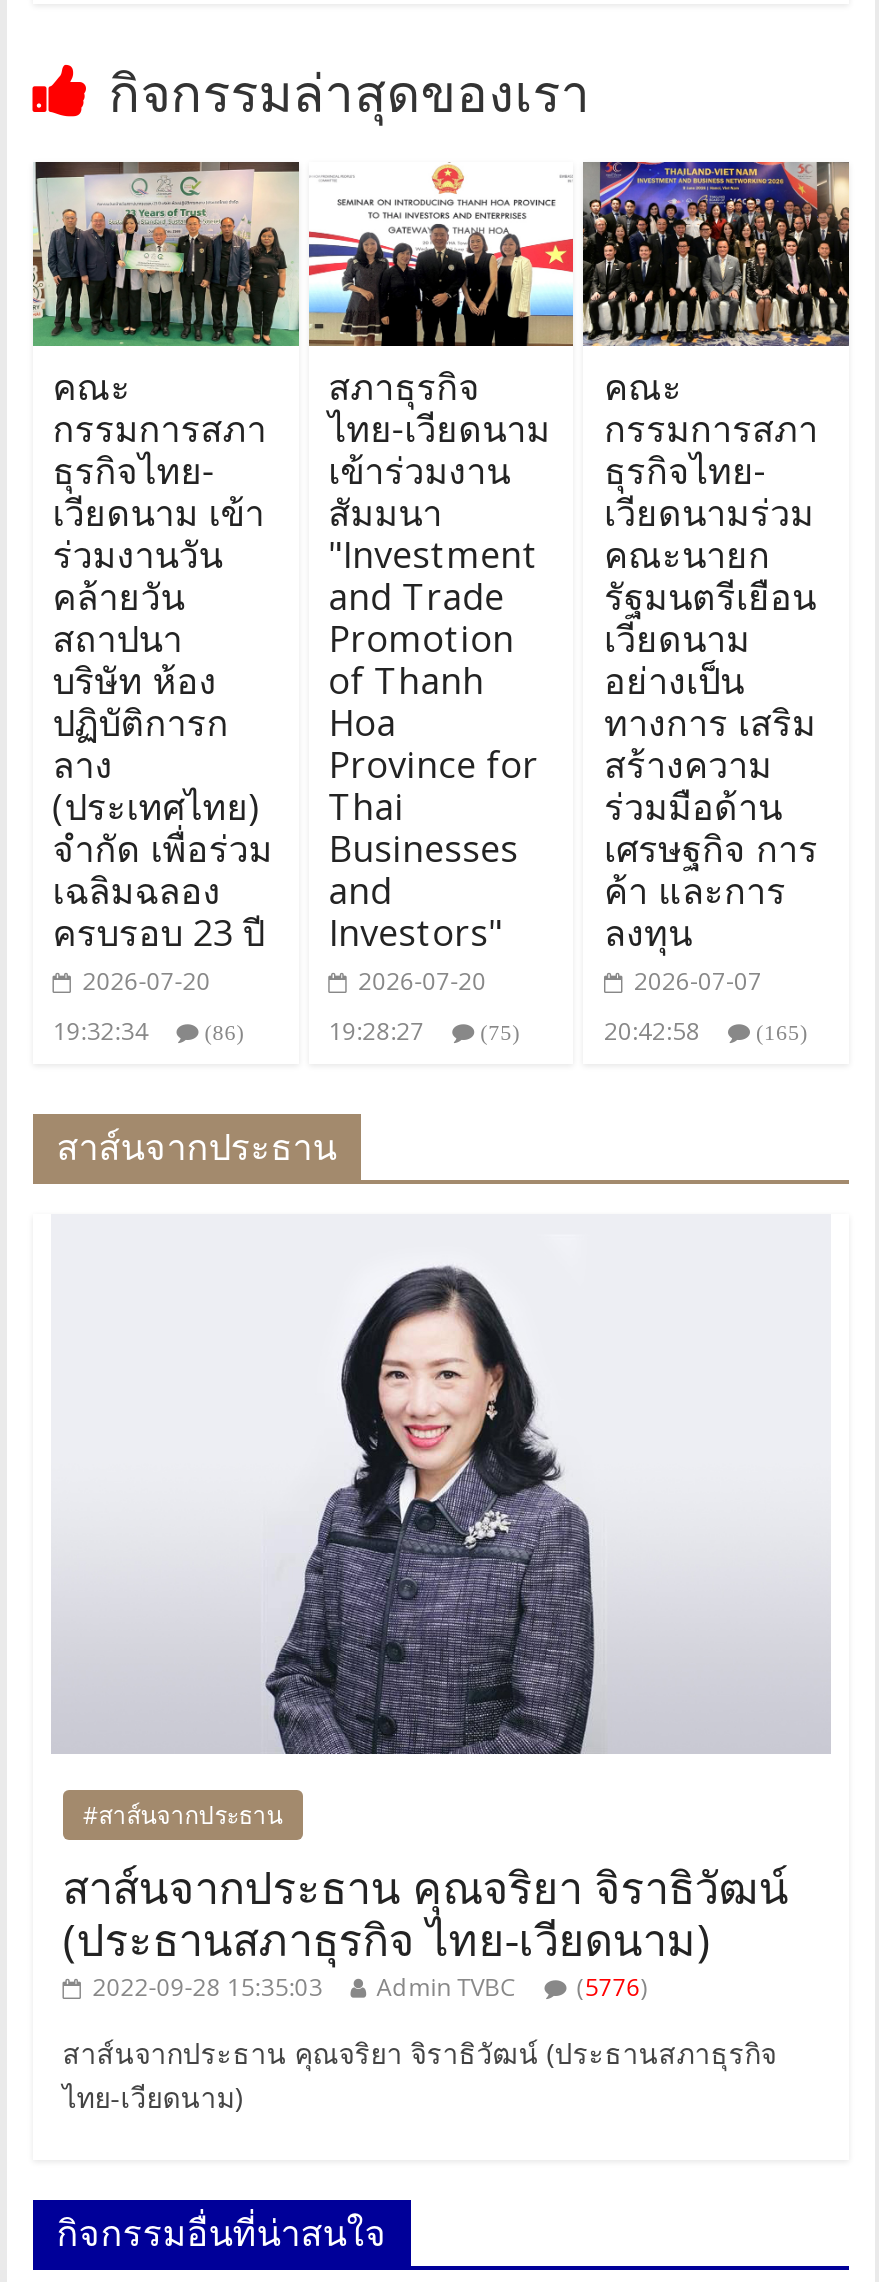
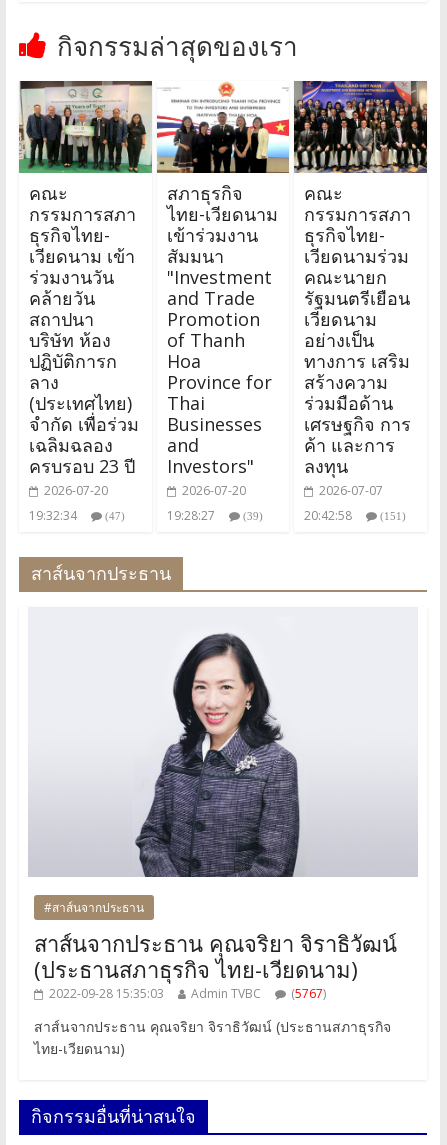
[199,1022,245,1044] (86) -> [102,511,125,522] (47)
[474,1022,520,1044] (75) -> [240,511,263,522] (39)
[750,1022,808,1044] (165) -> [377,511,406,522] (151)
[93,1970,647,2004] 2022-09-28 15:35:03 Admin TVBC (5776) -> [49,985,326,1002] 2022-09-28 15:35:03 Admin TVBC (5767)

